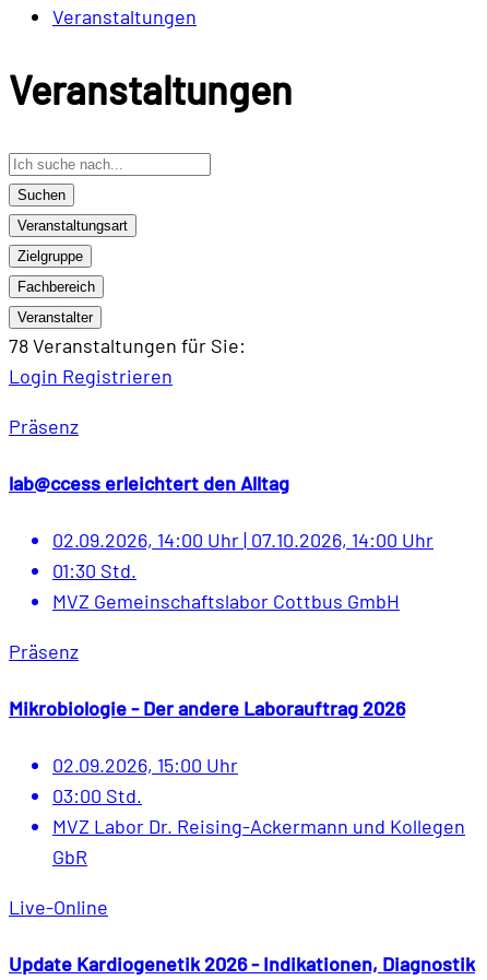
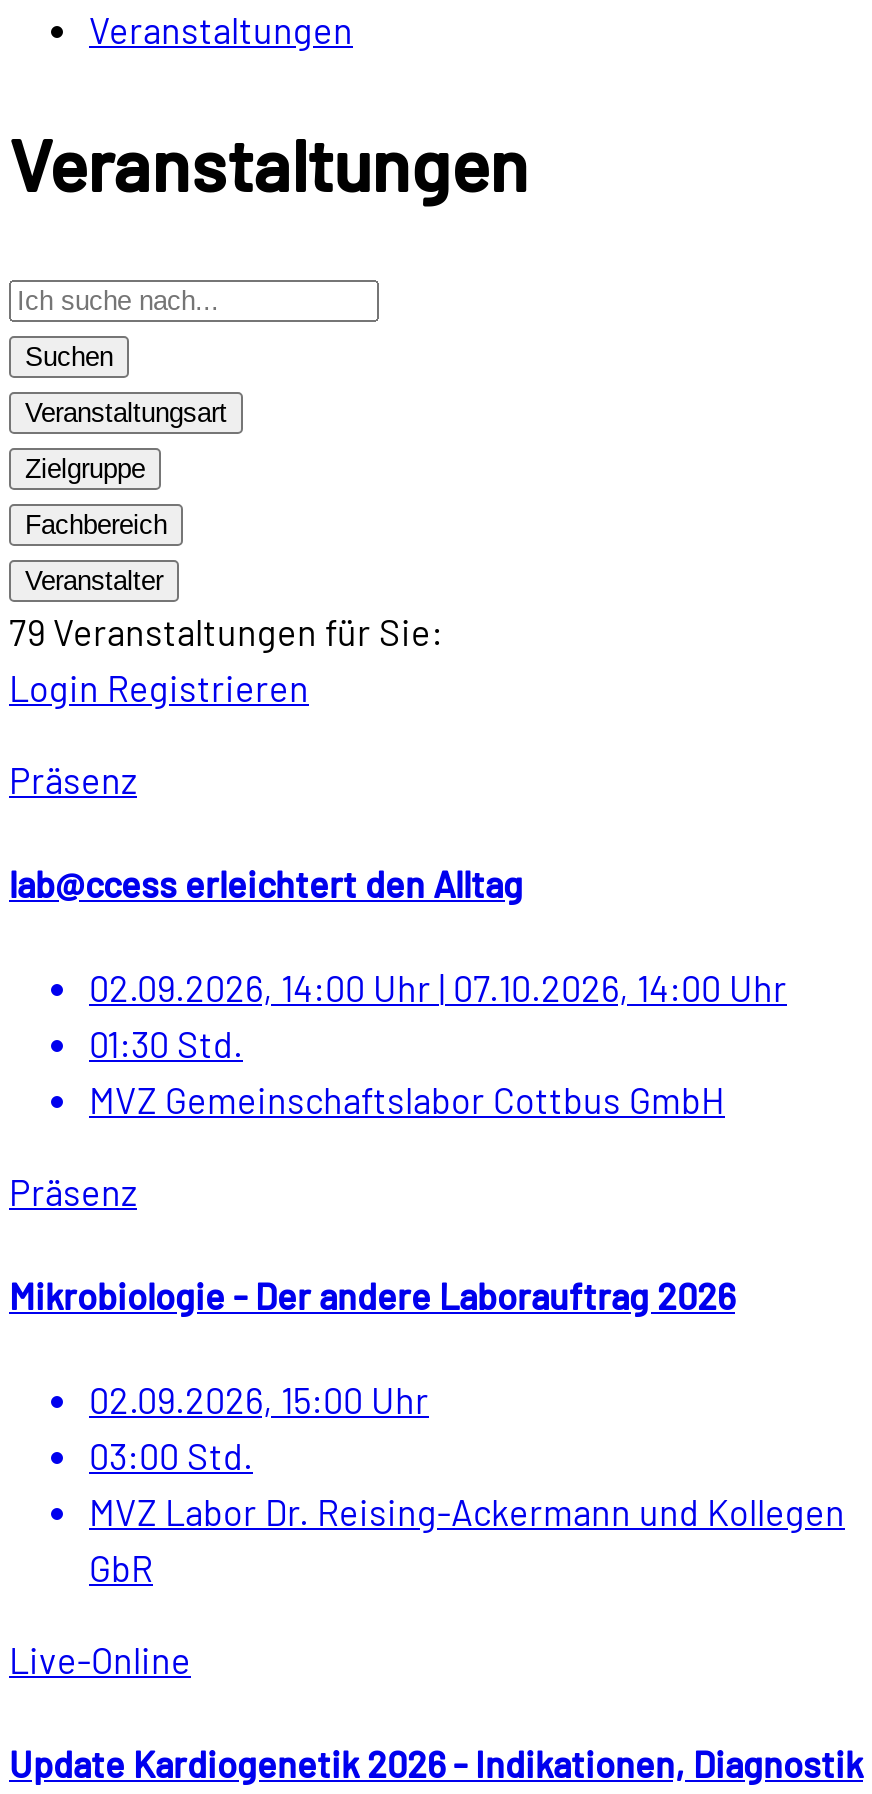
[9,333,246,357] 78 Veranstaltungen für Sie: -> [9,610,443,654] 79 Veranstaltungen für Sie:

